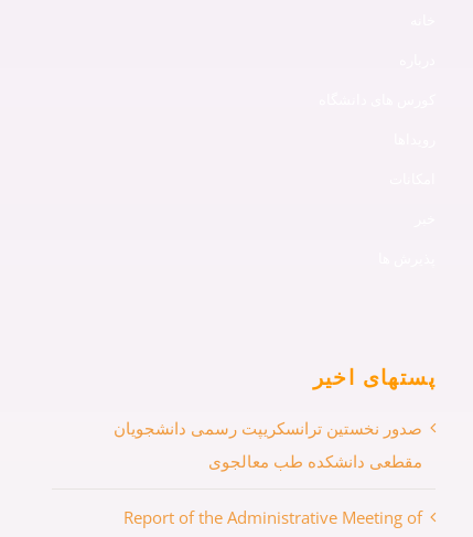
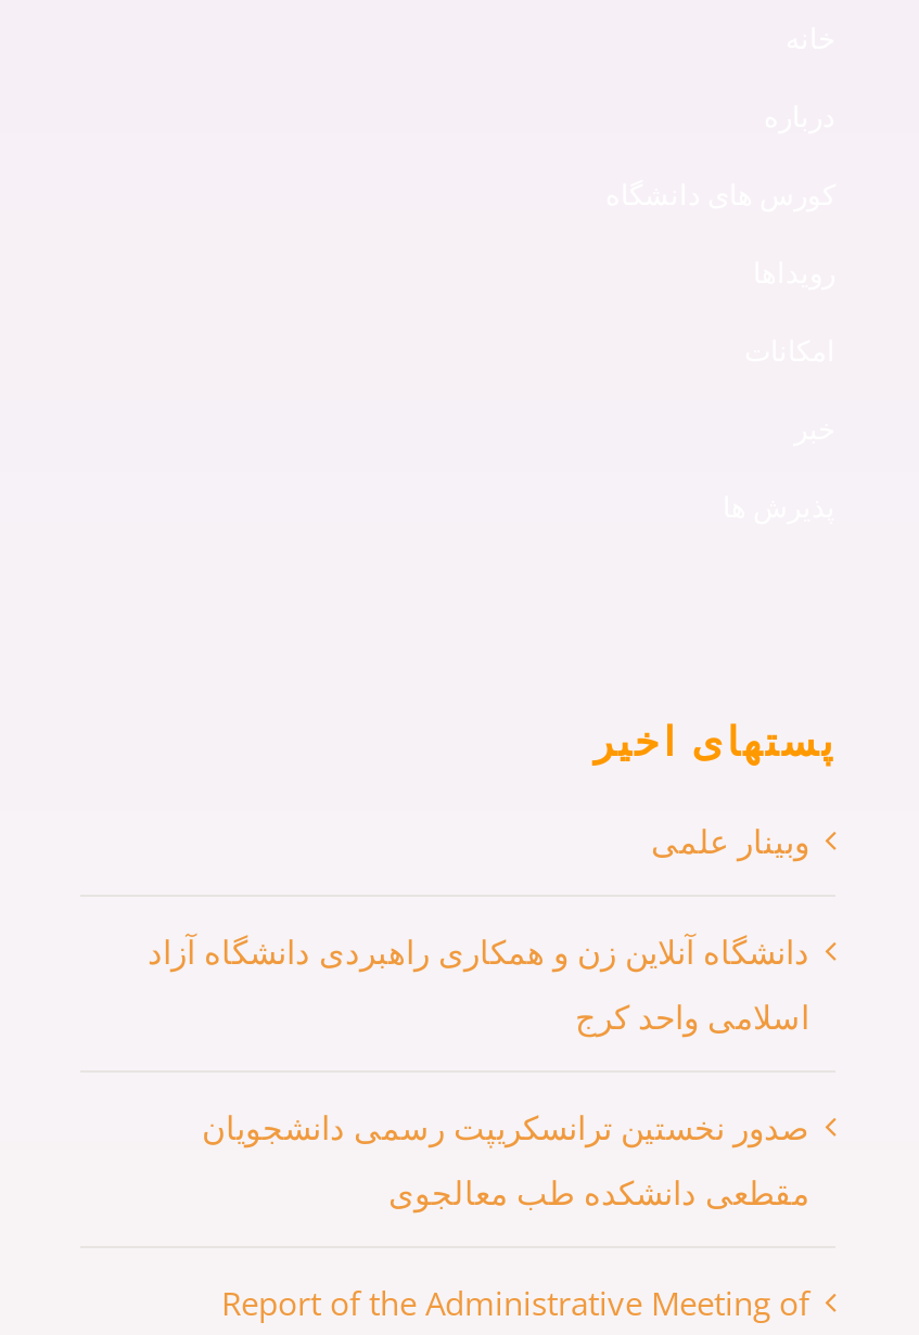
none -> [148,819,809,1039] وبینار علمی | دانشگاه آنلاین زن و همکاری راهبردی دانشگاه آزاد | اسلامی واحد کرج

